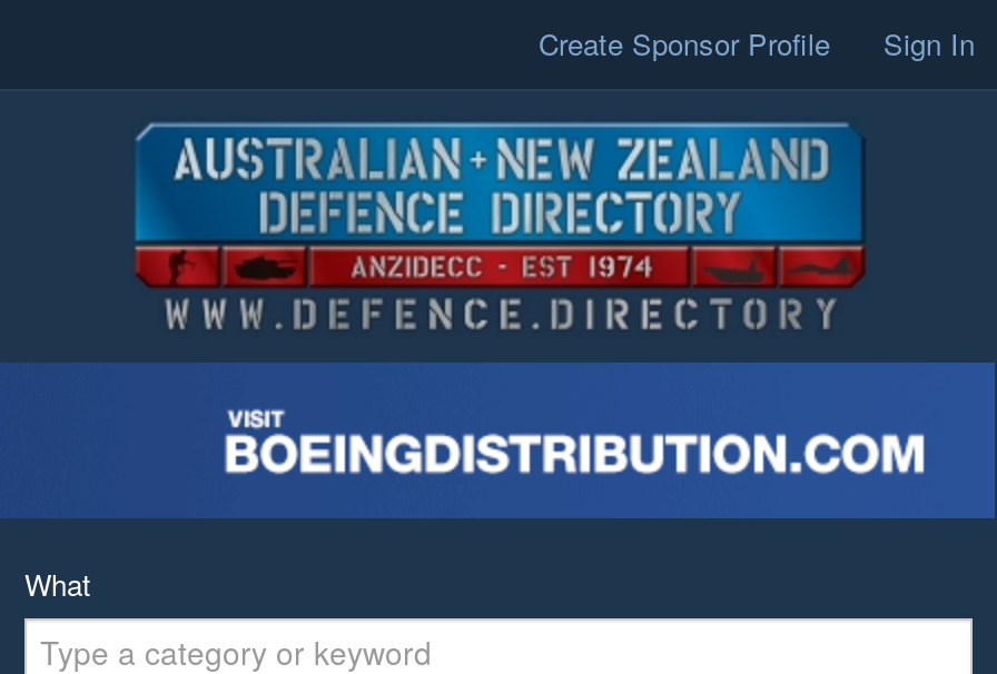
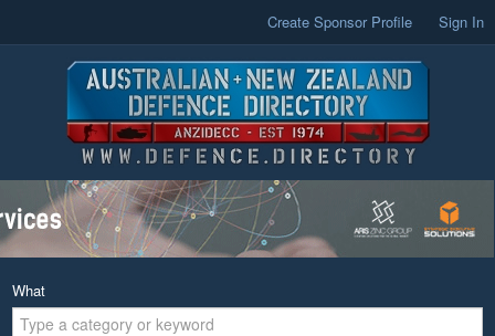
[7,363,990,518] [image] -> [3,179,492,259] [image]

